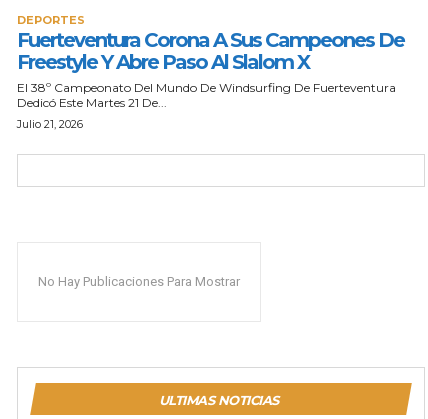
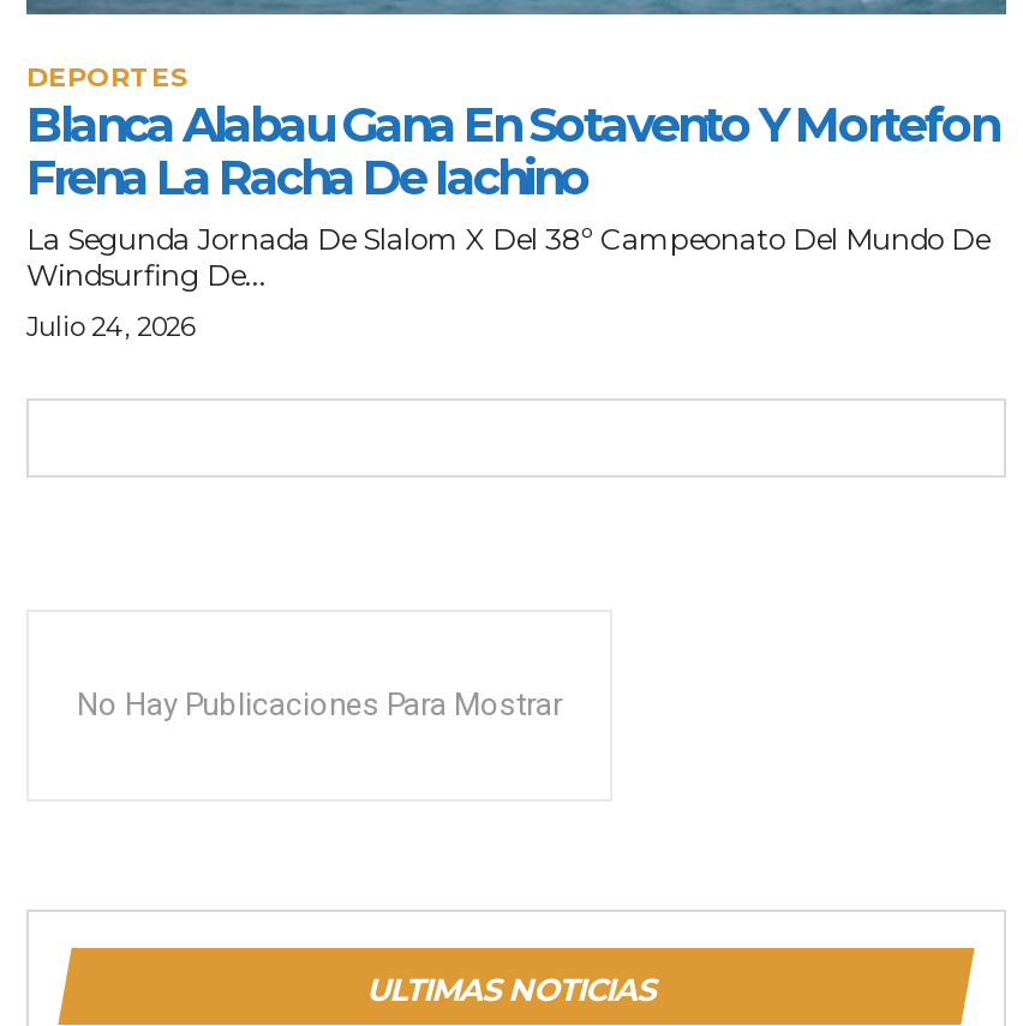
[17,28,404,110] Fuerteventura Corona A Sus Campeones De | Freestyle Y Abre Paso Al Slalom X | El 38º Campeonato Del Mundo De Windsurfing De Fuerteventura | Dedicó Este Martes 21 De... -> [26,96,997,292] Blanca Alabau Gana En Sotavento Y Mortefon | Frena La Racha De Iachino | La Segunda Jornada De Slalom X Del 38º Campeonato Del Mundo De | Windsurfing De...
[17,117,83,131] Julio 21, 2026 -> [26,309,195,343] Julio 24, 2026

